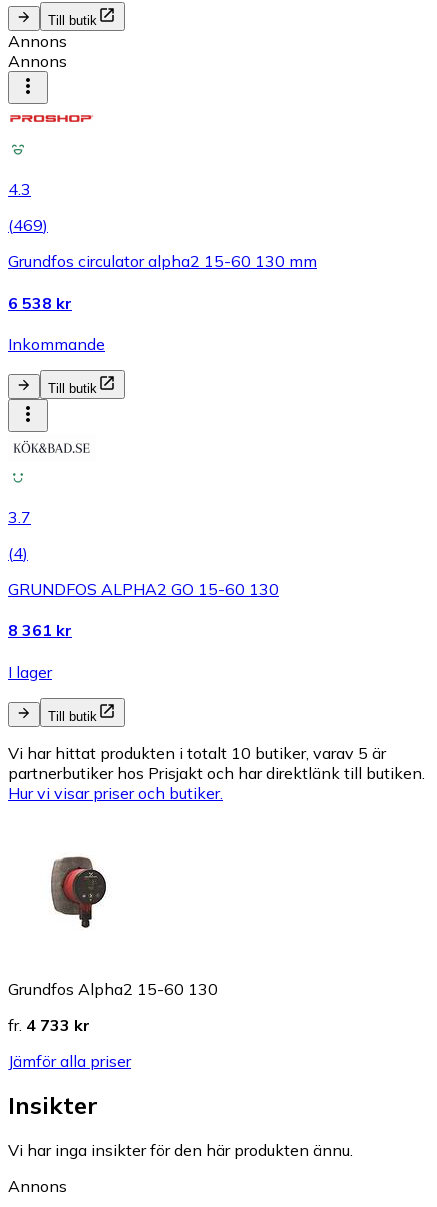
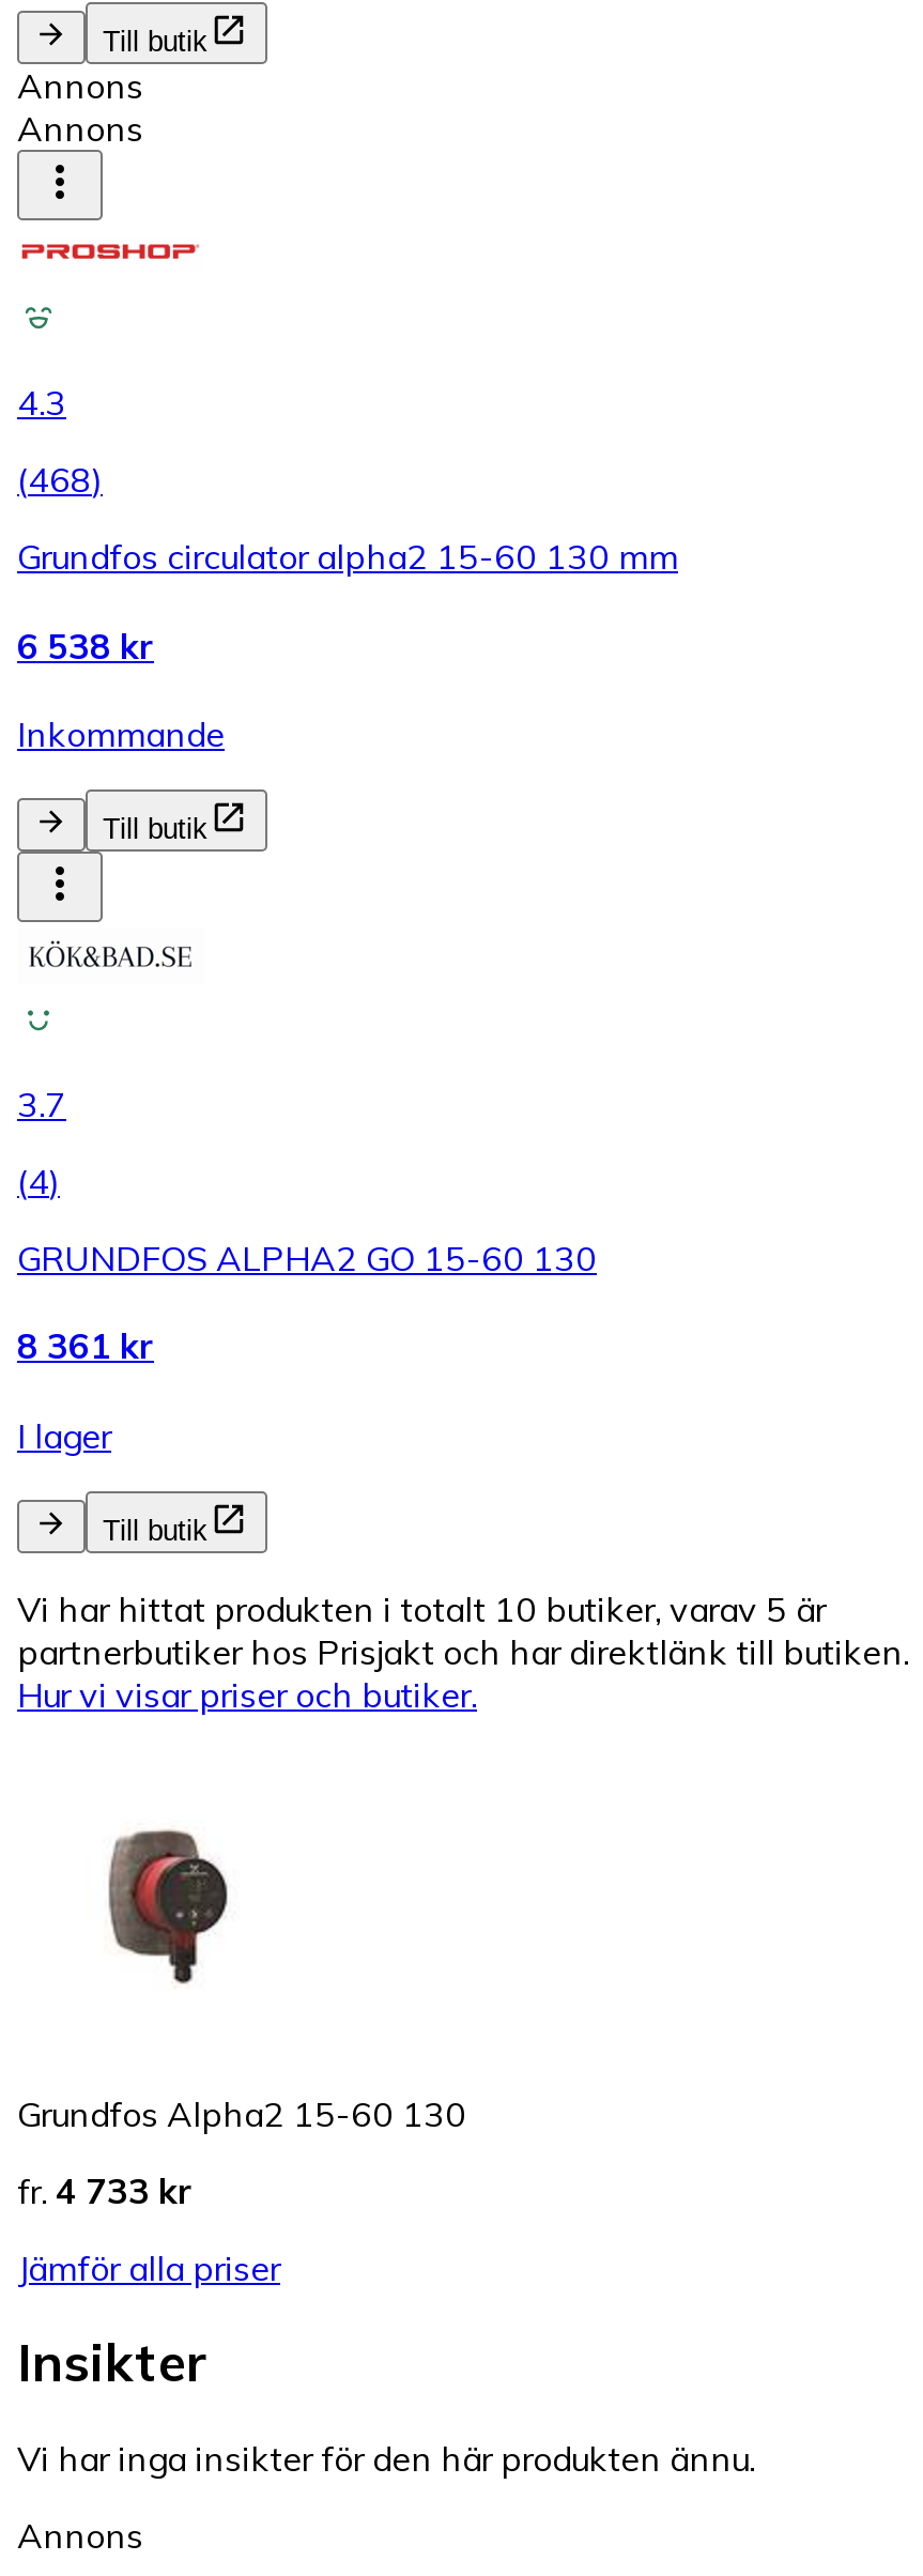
[8,215,48,235] (469) -> [17,459,103,502] (468)

